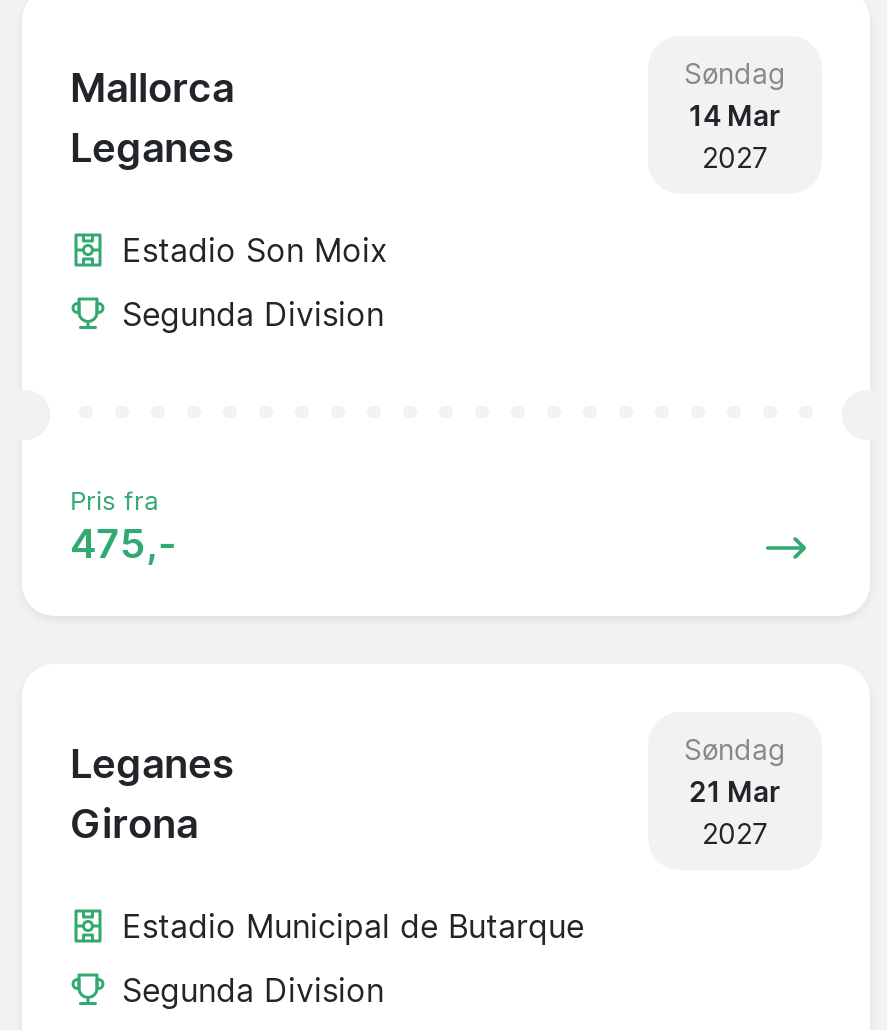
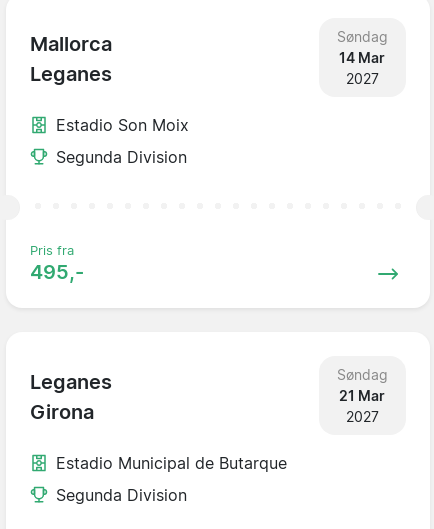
[70,519,176,567] 475,- -> [30,260,84,284] 495,-

